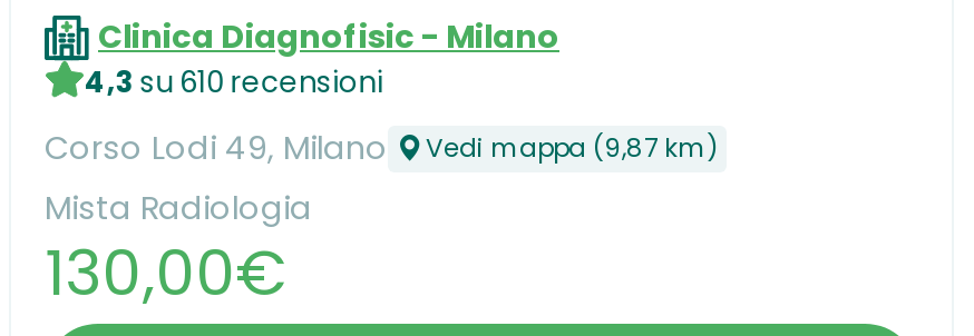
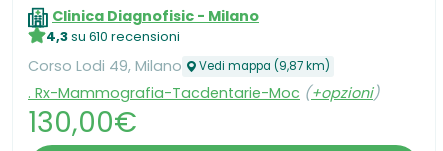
[45,186,312,230] Mista Radiologia -> [28,83,380,103] . Rx-Mammografia-Tacdentarie-Moc (+opzioni)

